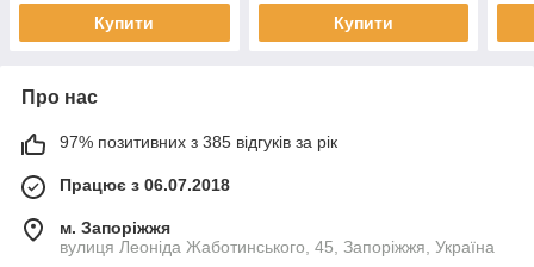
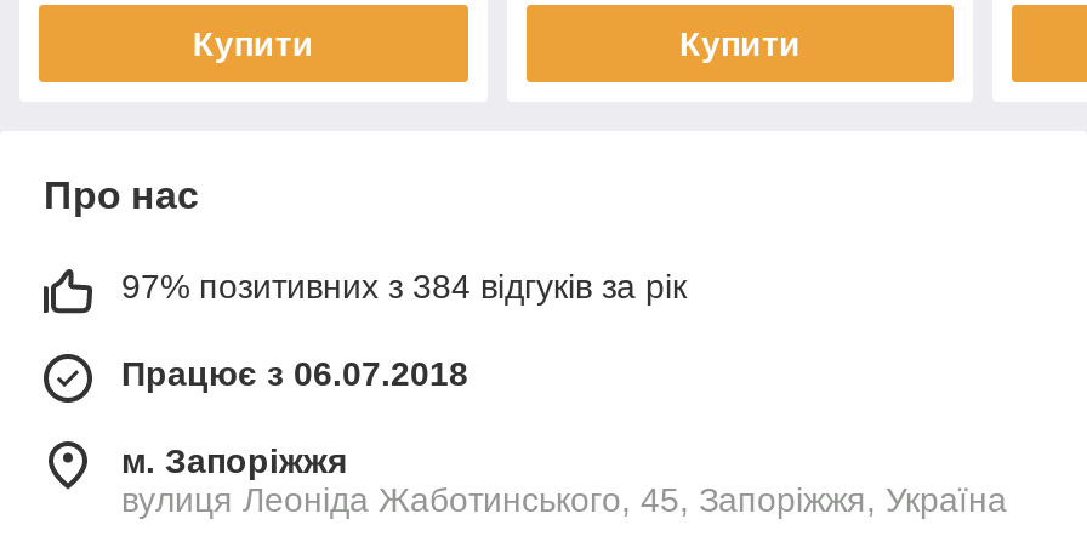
[60,132,337,151] 97% позитивних з 385 відгуків за рік -> [121,266,687,305] 97% позитивних з 384 відгуків за рік

